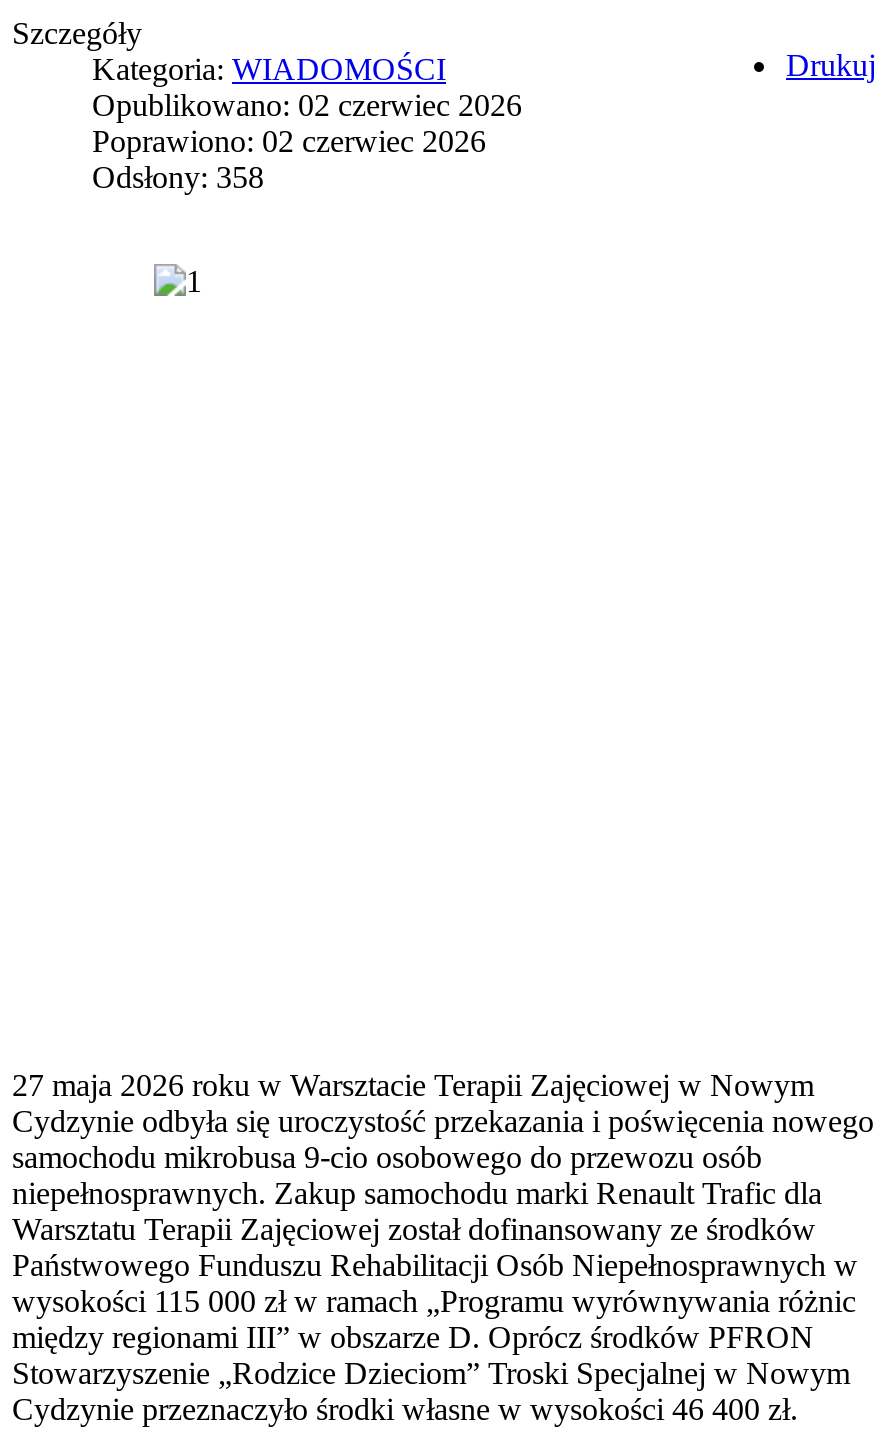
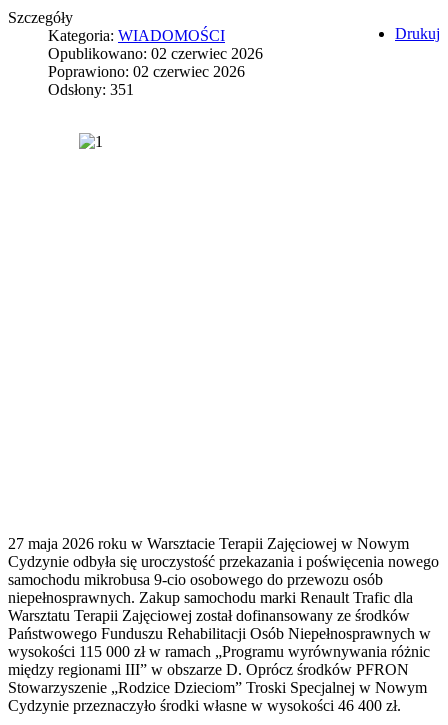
[92,161,264,195] Odsłony: 358 -> [48,81,134,98] Odsłony: 351

